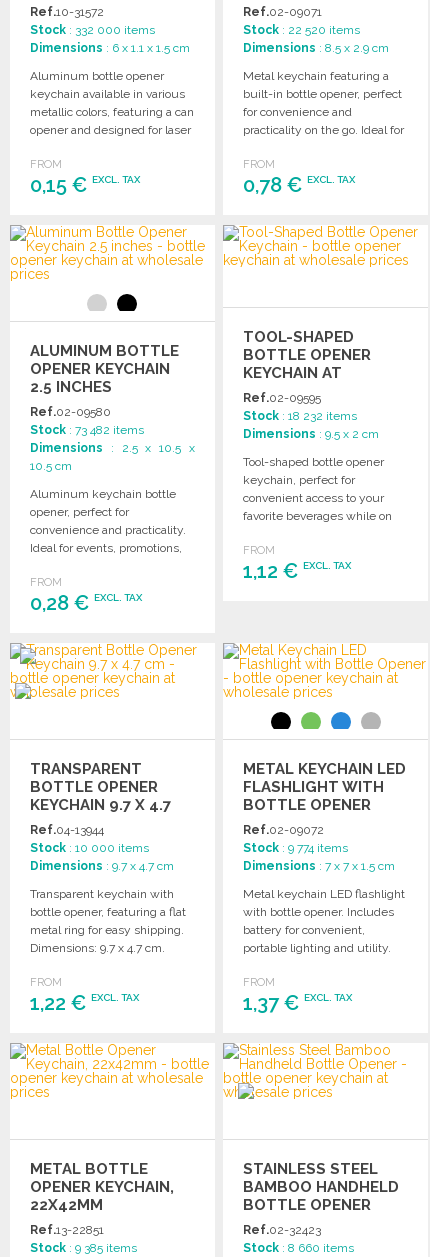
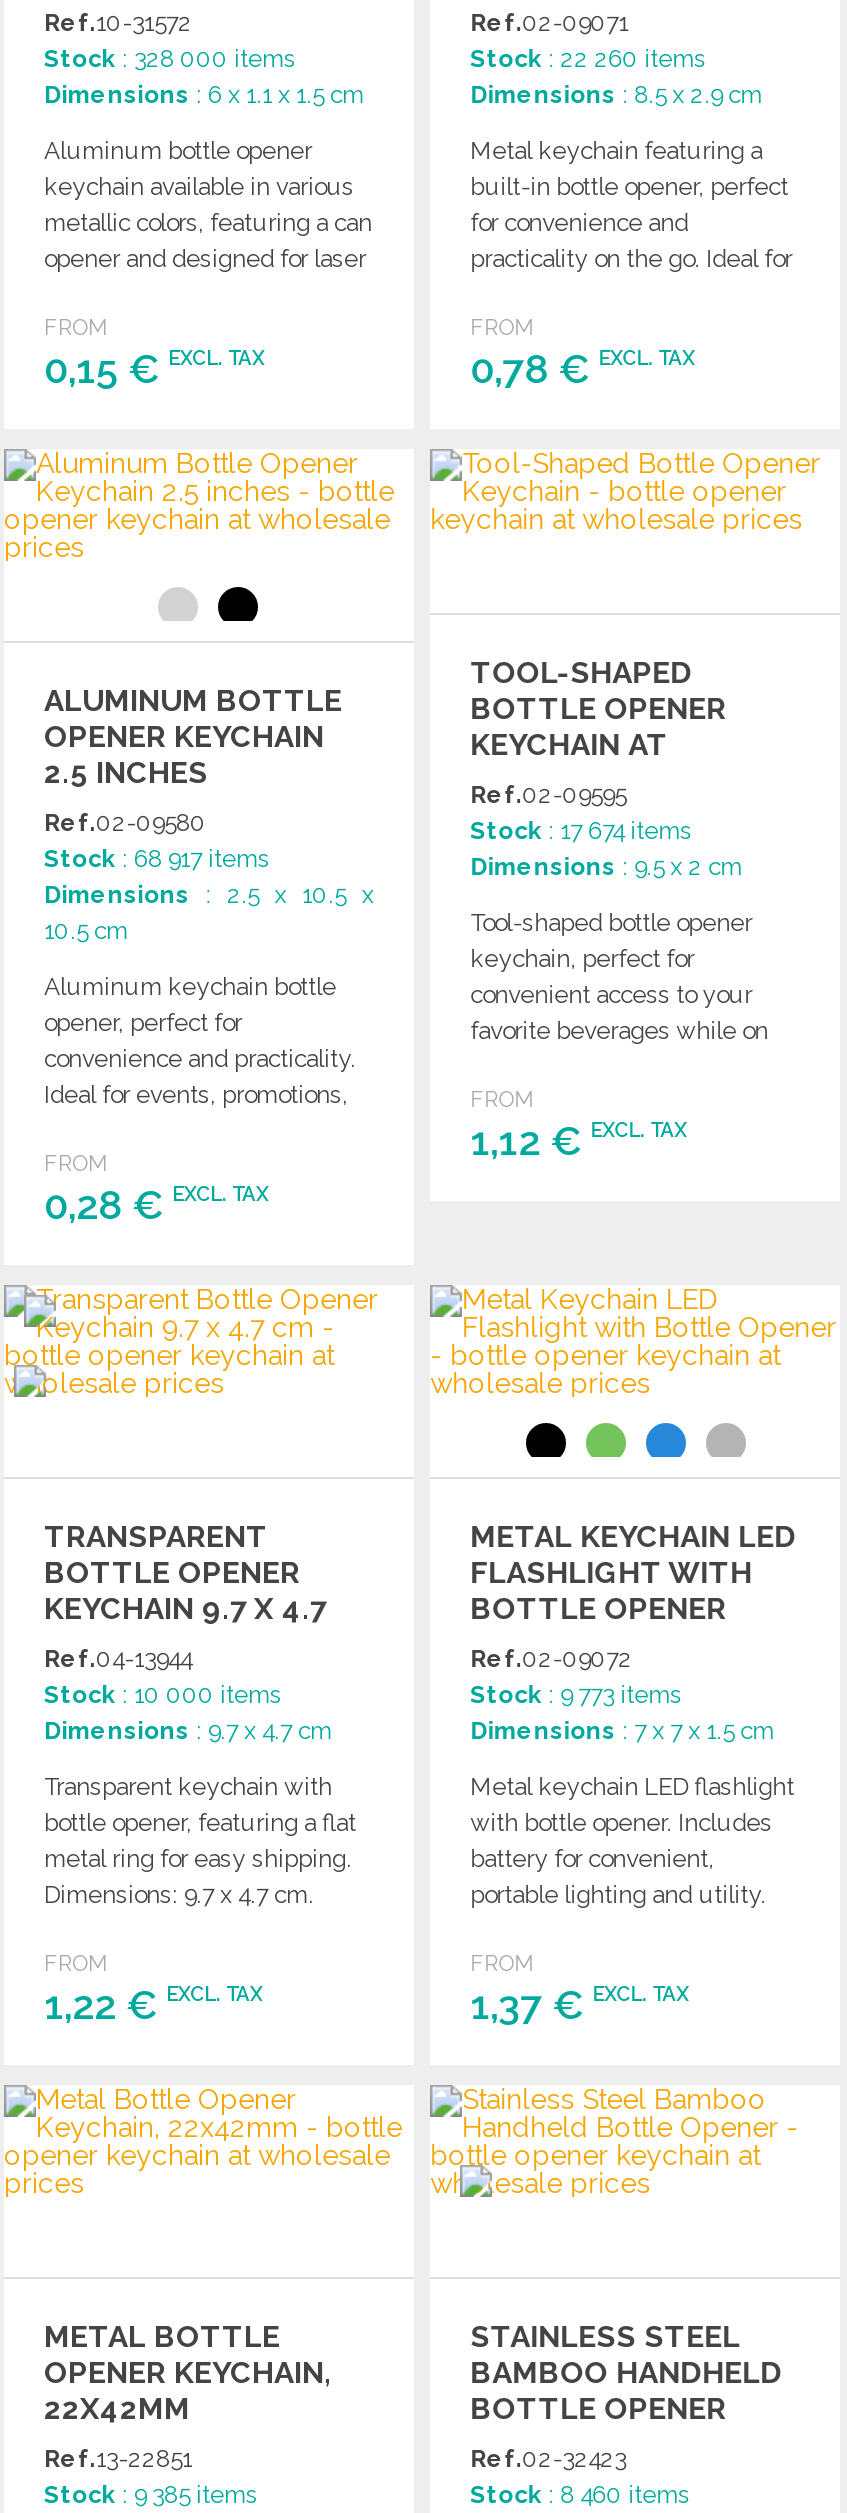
[30,23,155,37] Stock: 332 000 items -> [44,45,296,73] Stock: 328 000 items
[243,23,360,37] Stock: 22 520 items -> [470,45,706,73] Stock: 22 260 items
[243,409,357,423] Stock: 18 232 items -> [470,817,692,845] Stock: 17 674 items
[30,423,144,437] Stock: 73 482 items -> [44,845,270,873] Stock: 68 917 items
[243,841,348,855] Stock: 9 774 items -> [470,1681,682,1709] Stock: 9 773 items
[243,1241,354,1255] Stock: 8 660 items -> [470,2481,690,2509] Stock: 8 460 items

